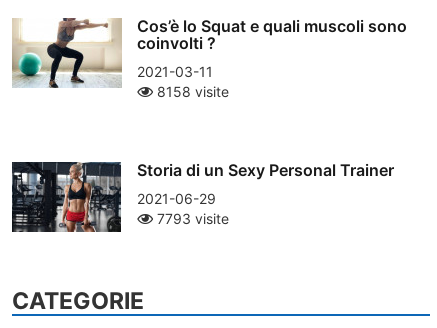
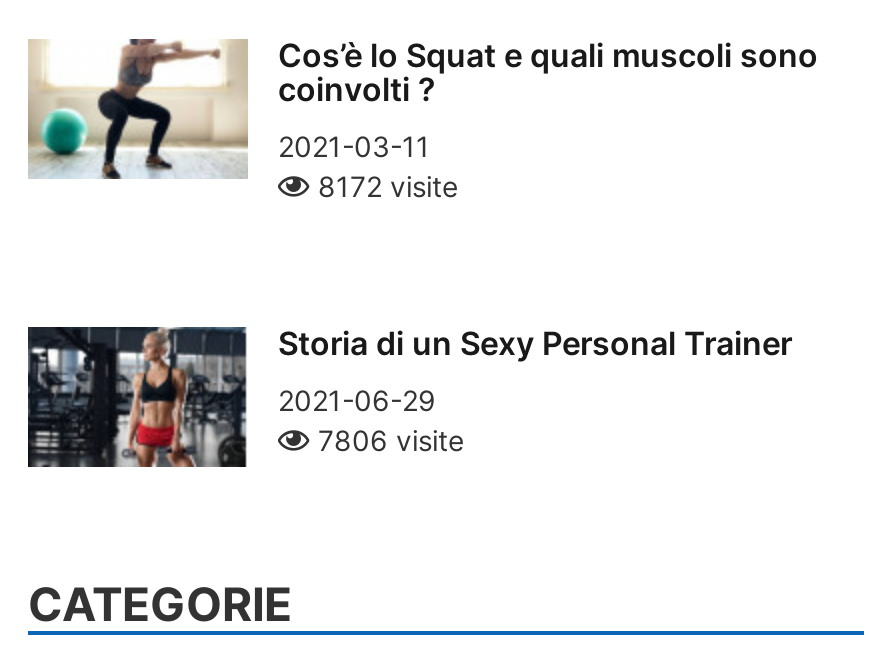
[153,83,229,100] 8158 visite -> [310,169,458,203] 8172 visite
[153,210,229,227] 7793 visite -> [310,423,464,457] 7806 visite

